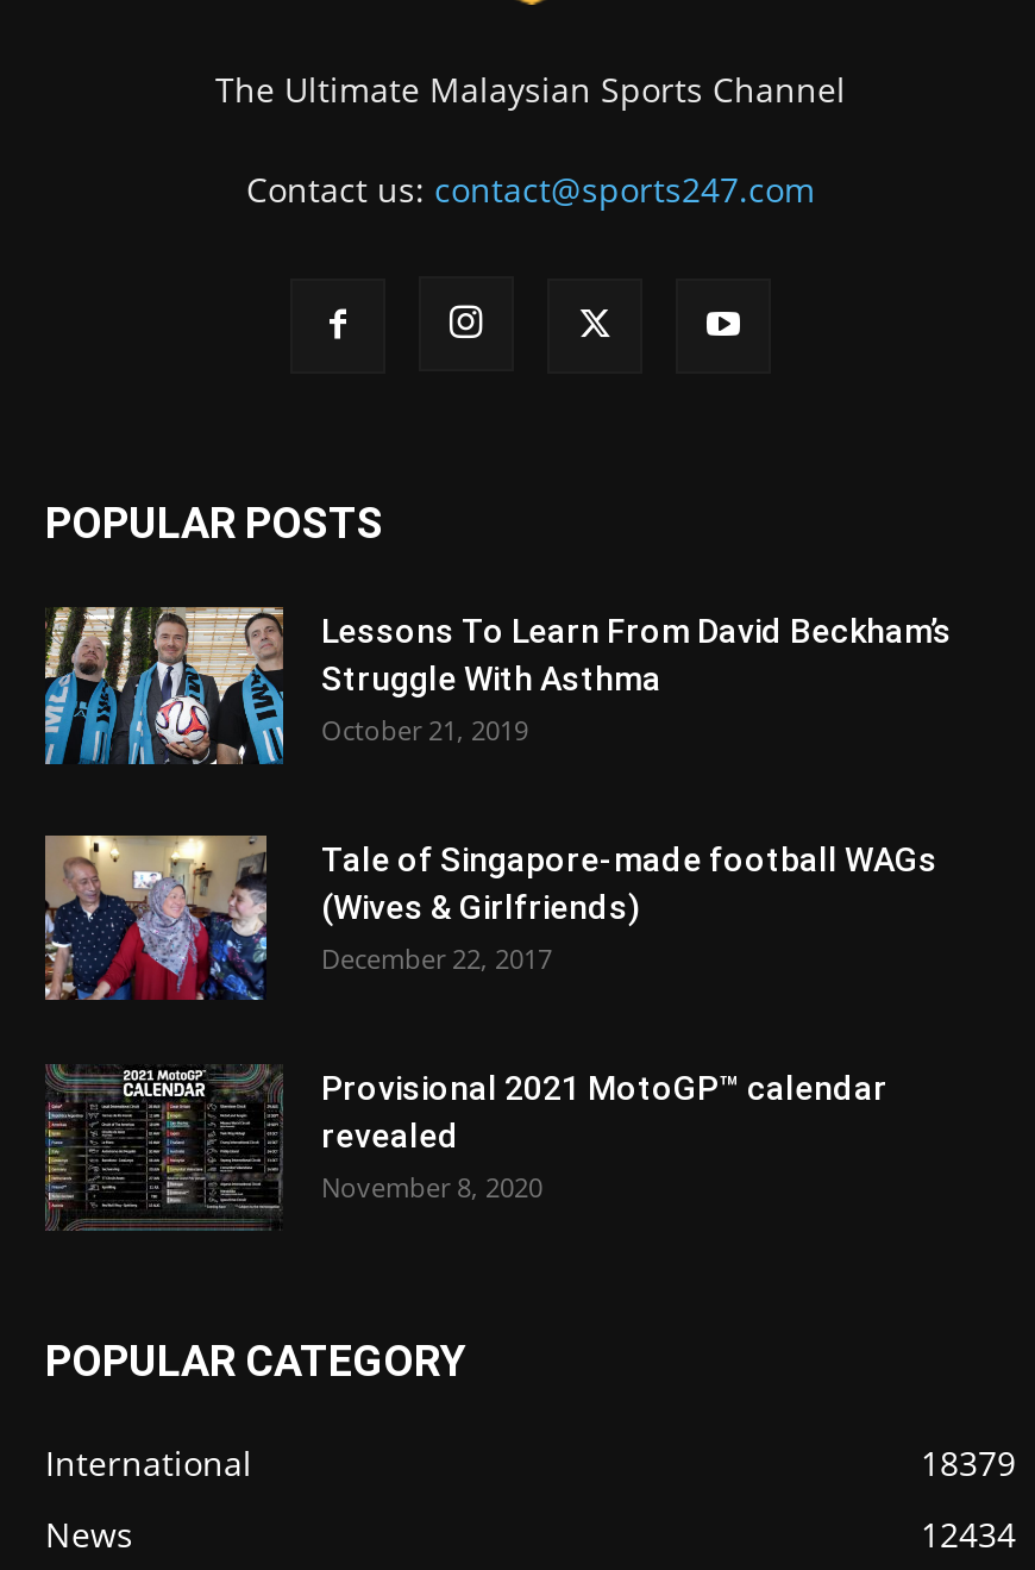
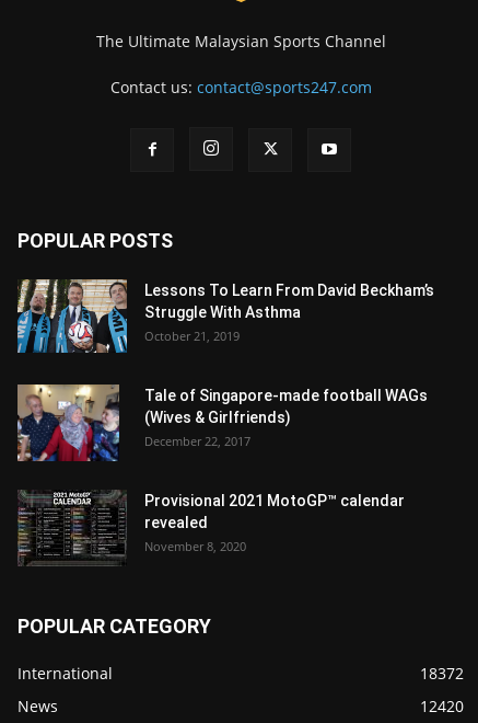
[921,1440,1016,1485] 18379 -> [420,663,464,683] 18372
[921,1511,1016,1557] 12434 -> [420,696,464,716] 12420

